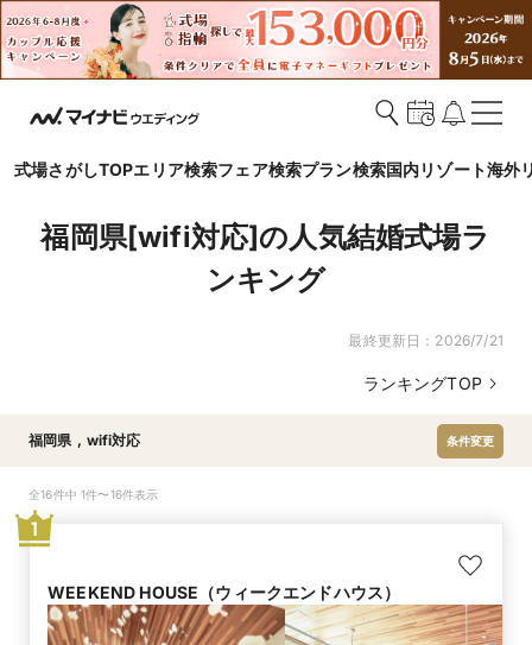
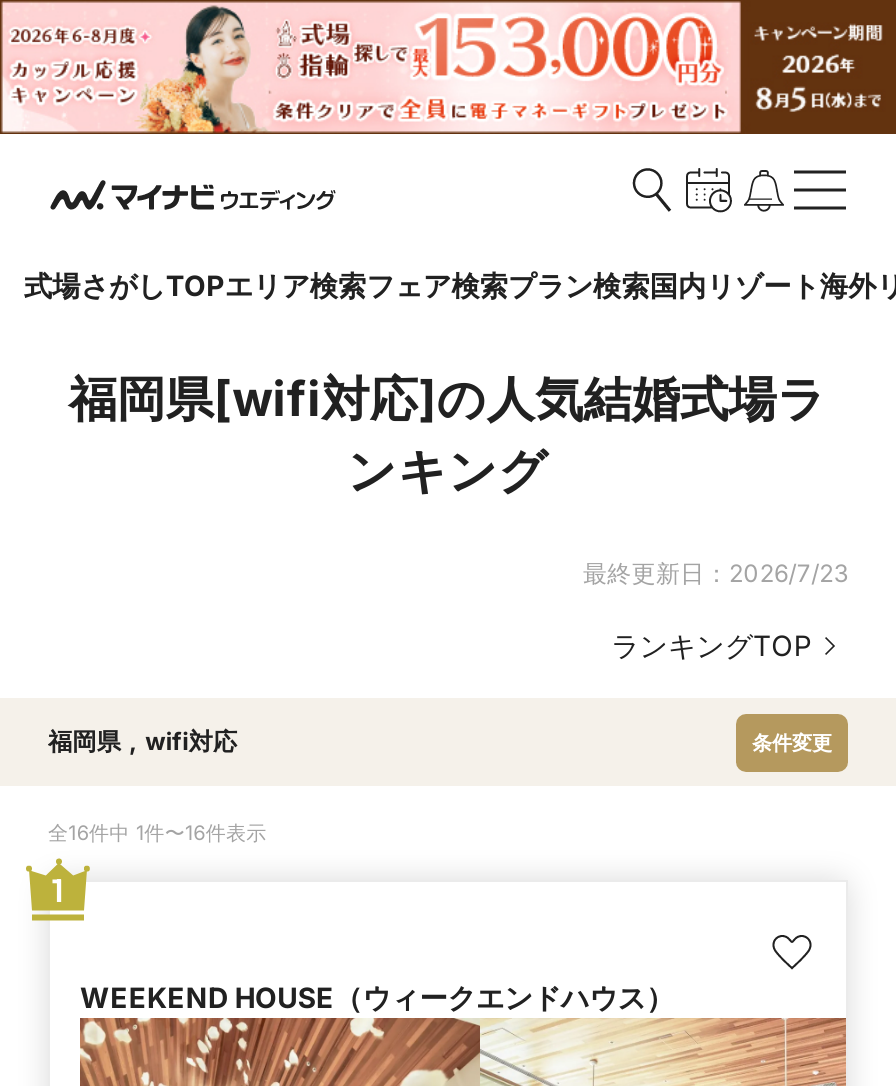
[349,332,503,349] 最終更新日：2026/7/21 -> [583,558,848,588] 最終更新日：2026/7/23

